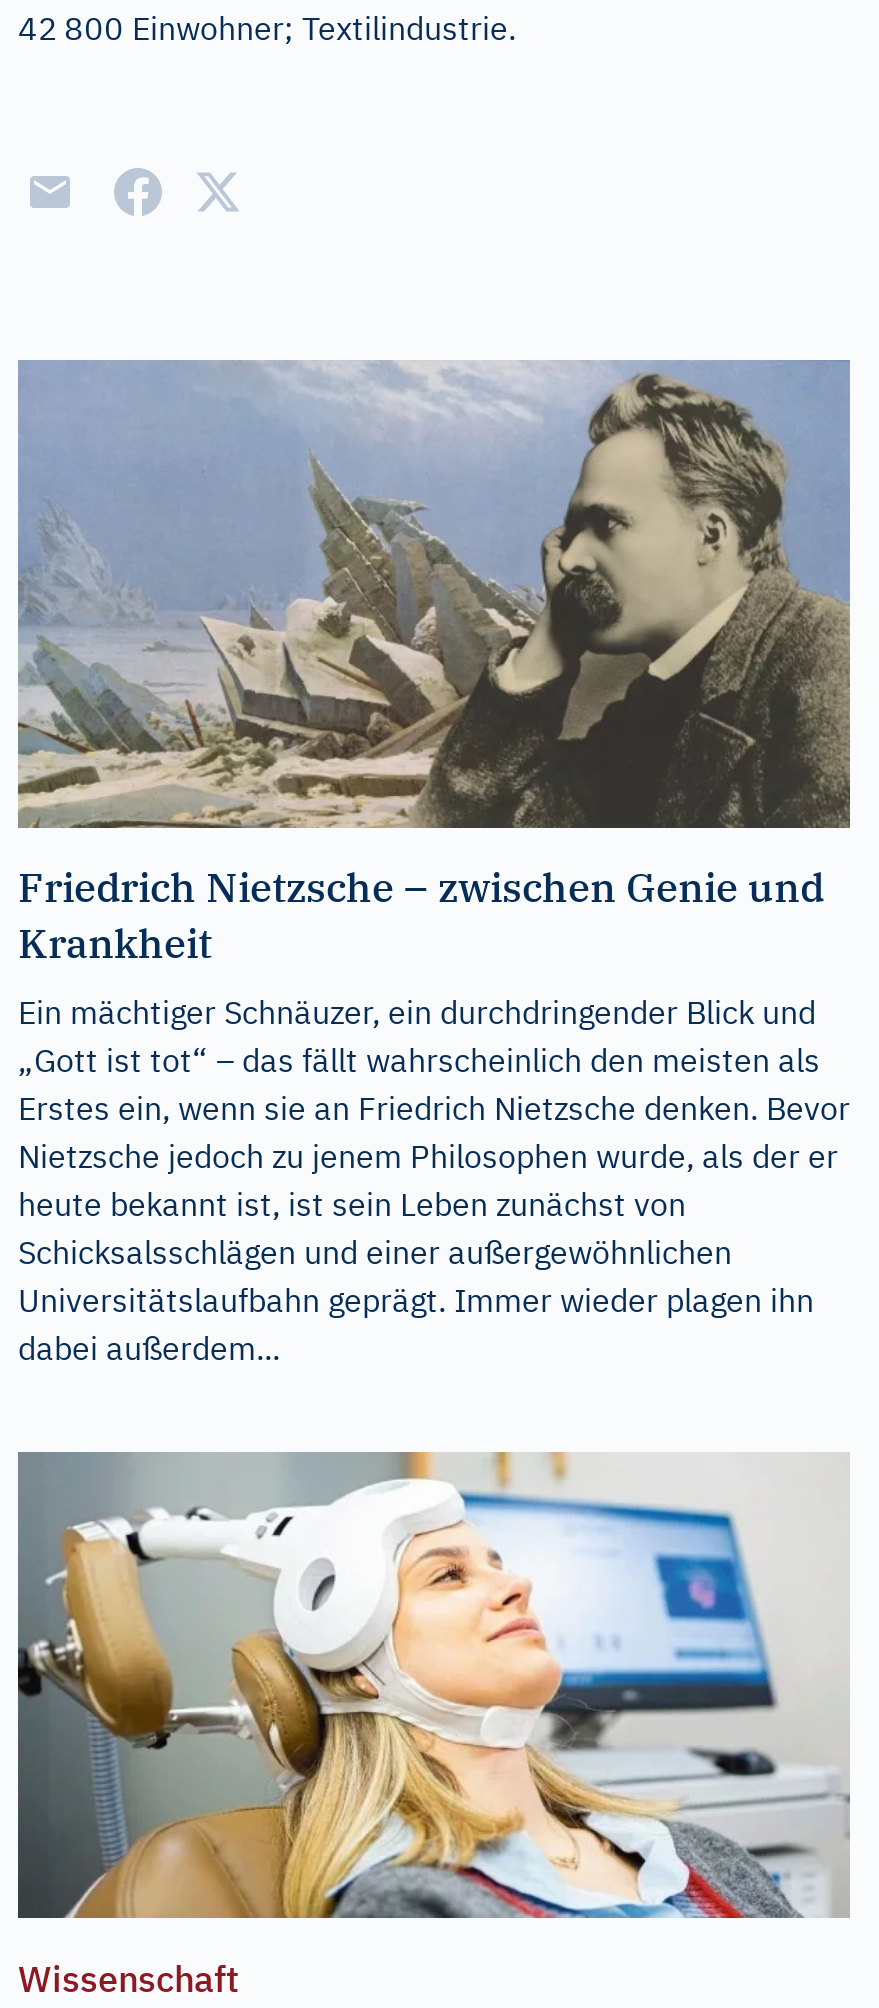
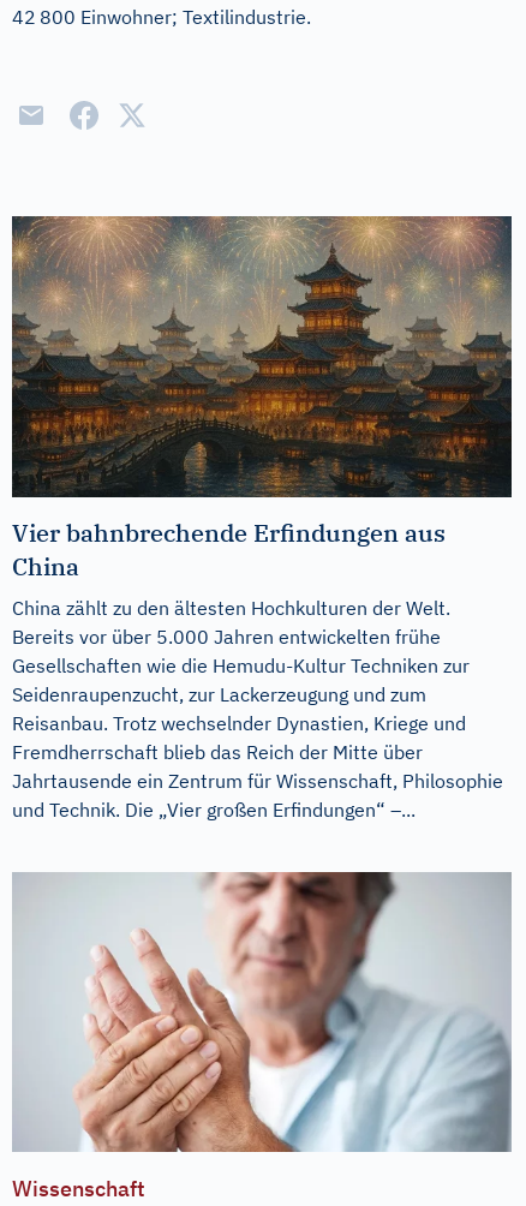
[16,358,852,1367] [image] | Friedrich Nietzsche – zwischen Genie und | Krankheit | Ein mächtiger Schnäuzer, ein durchdringender Blick und | „Gott ist tot“ – das fällt wahrscheinlich den meisten als | Erstes ein, wenn sie an Friedrich Nietzsche denken. Bevor | Nietzsche jedoch zu jenem Philosophen wurde, als der er | heute bekannt ist, ist sein Leben zunächst von | Schicksalsschlägen und einer außergewöhnlichen | Universitätslaufbahn geprägt. Immer wieder plagen ihn | dabei außerdem... -> [11,215,513,821] [image] | Vier bahnbrechende Erfindungen aus | China | China zählt zu den ältesten Hochkulturen der Welt. | Bereits vor über 5.000 Jahren entwickelten frühe | Gesellschaften wie die Hemudu-Kultur Techniken zur | Seidenraupenzucht, zur Lackerzeugung und zum | Reisanbau. Trotz wechselnder Dynastien, Kriege und | Fremdherrschaft blieb das Reich der Mitte über | Jahrtausende ein Zentrum für Wissenschaft, Philosophie | und Technik. Die „Vier großen Erfindungen“ –...
[16,1450,850,1920] [image] -> [12,871,512,1153] [image]

